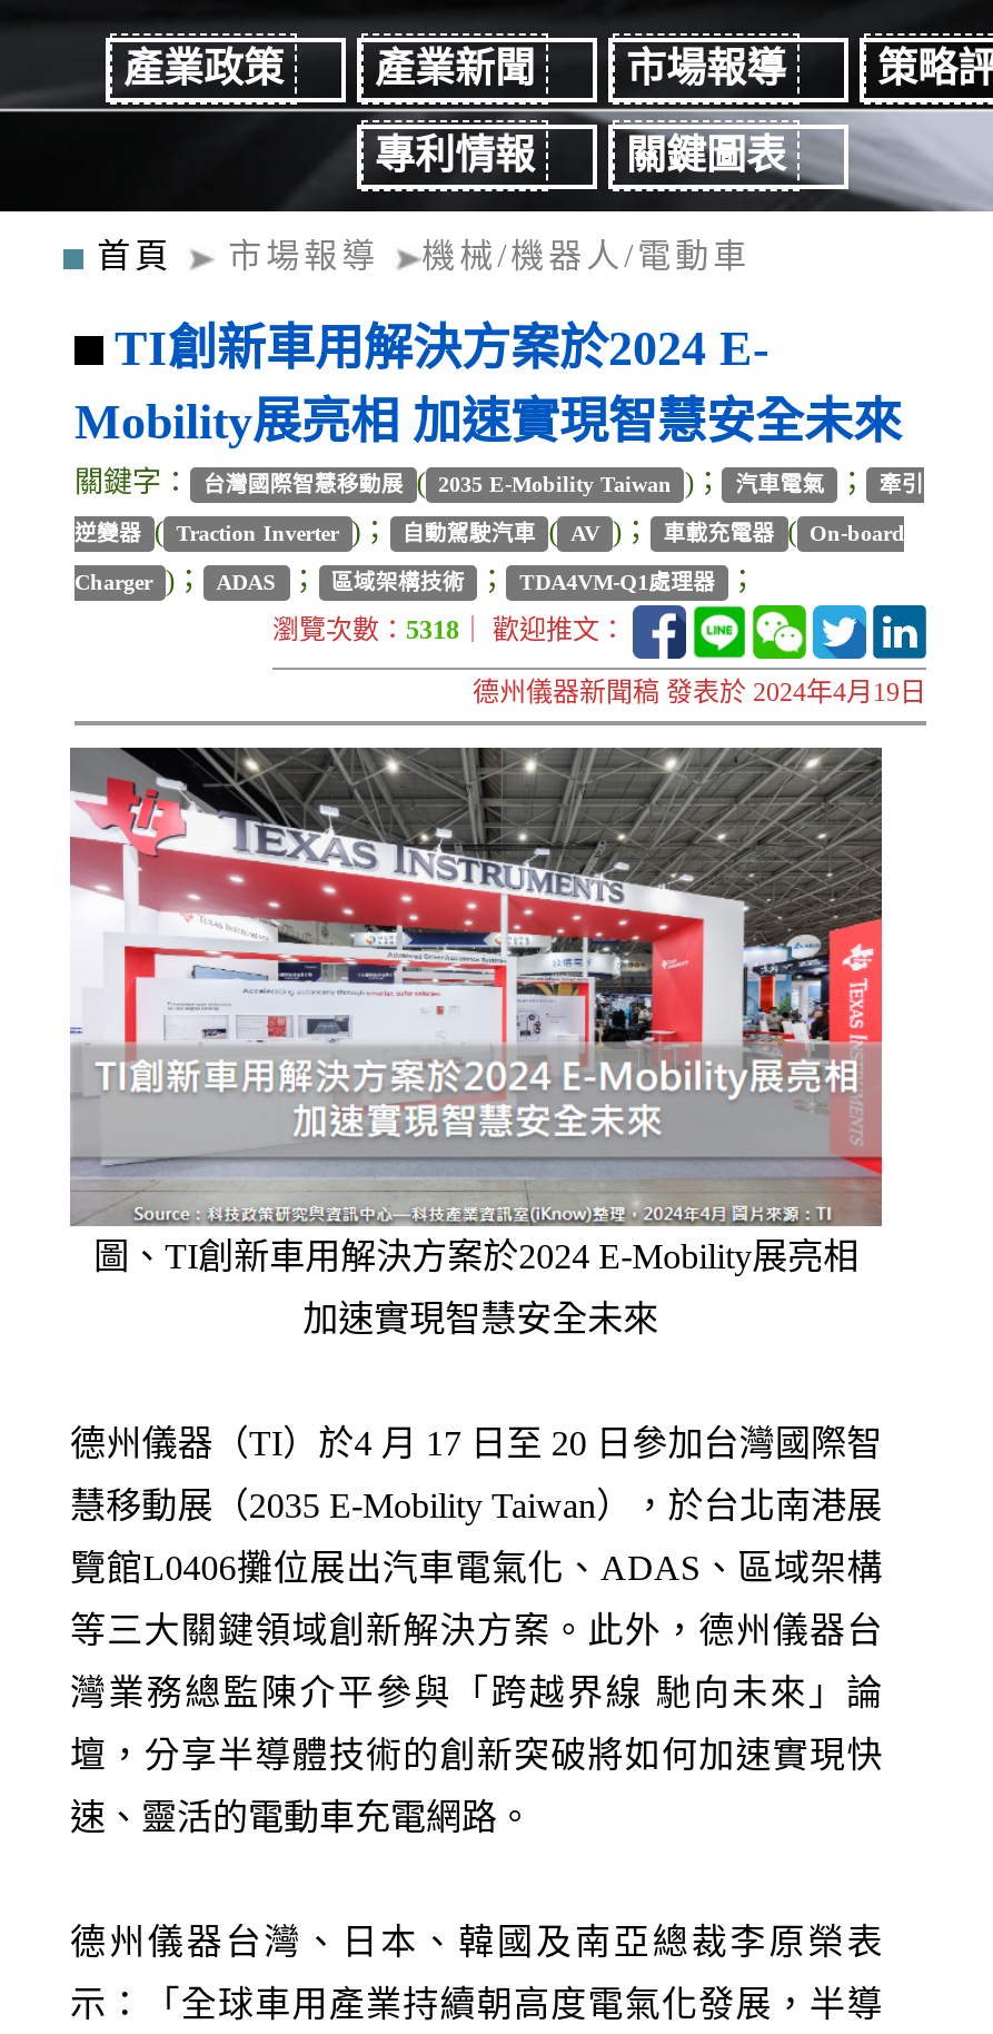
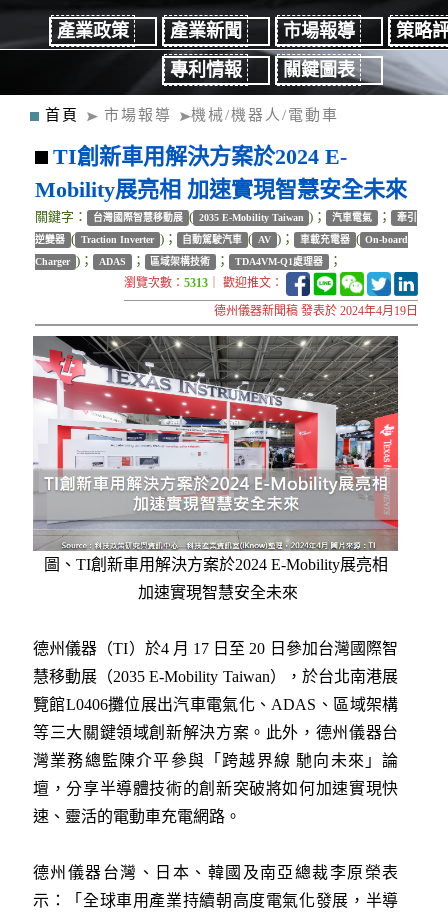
[272,614,633,645] 瀏覽次數：5318｜ 歡迎推文： -> [124,276,286,290] 瀏覽次數：5313｜ 歡迎推文：

